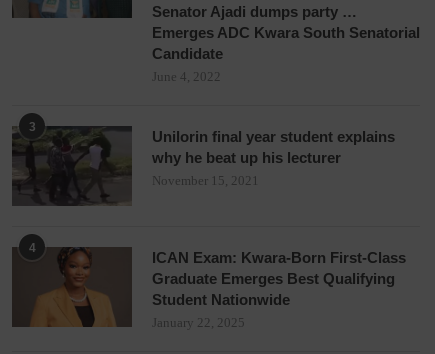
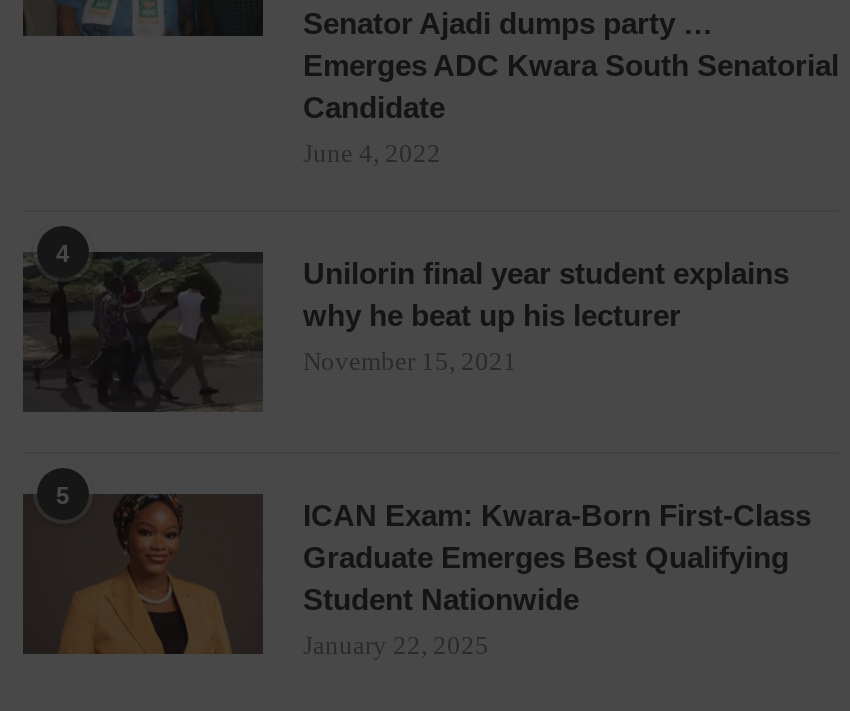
[28,119,35,133] 3 -> [56,239,70,267] 4
[28,240,35,254] 4 -> [56,481,70,509] 5

